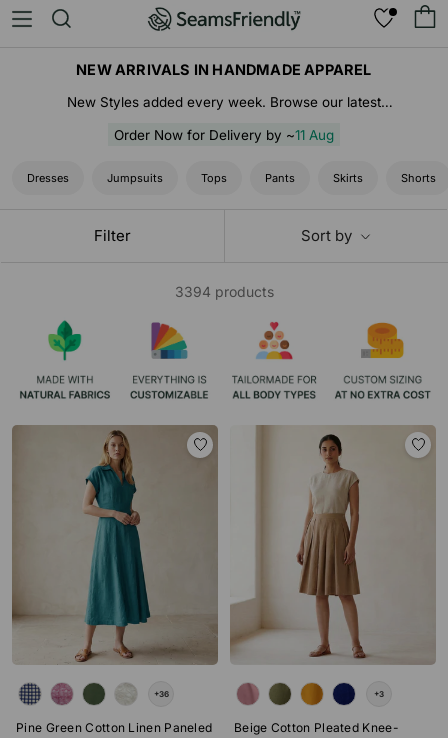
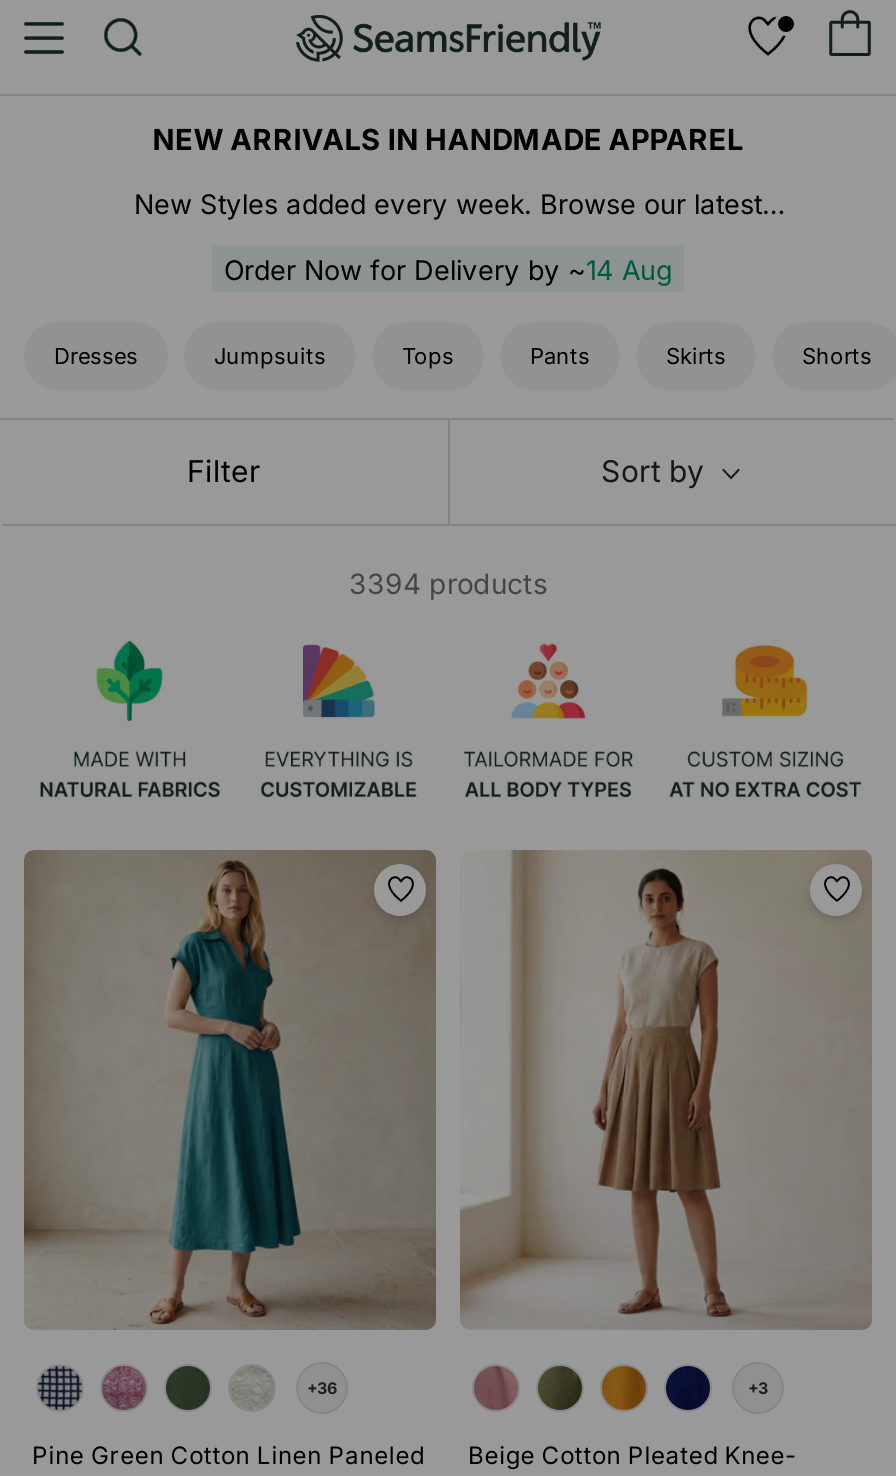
[114,127,334,143] Order Now for Delivery by ~11 Aug -> [224,254,672,286] Order Now for Delivery by ~14 Aug

